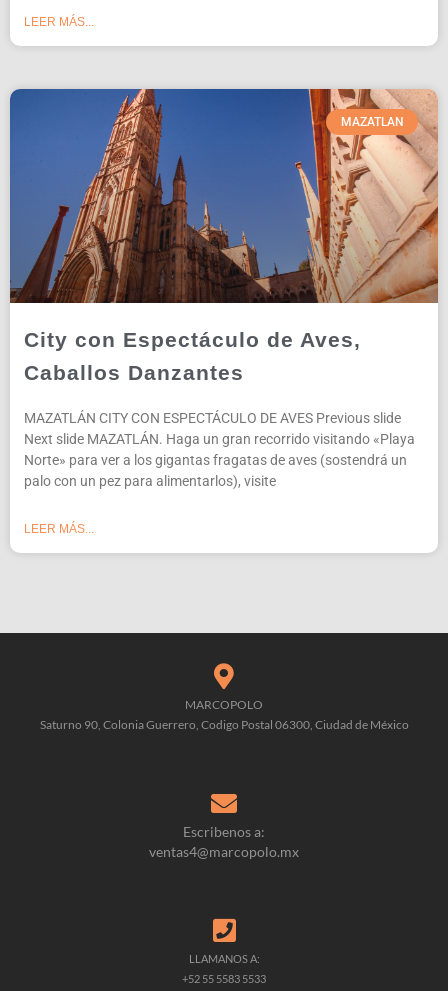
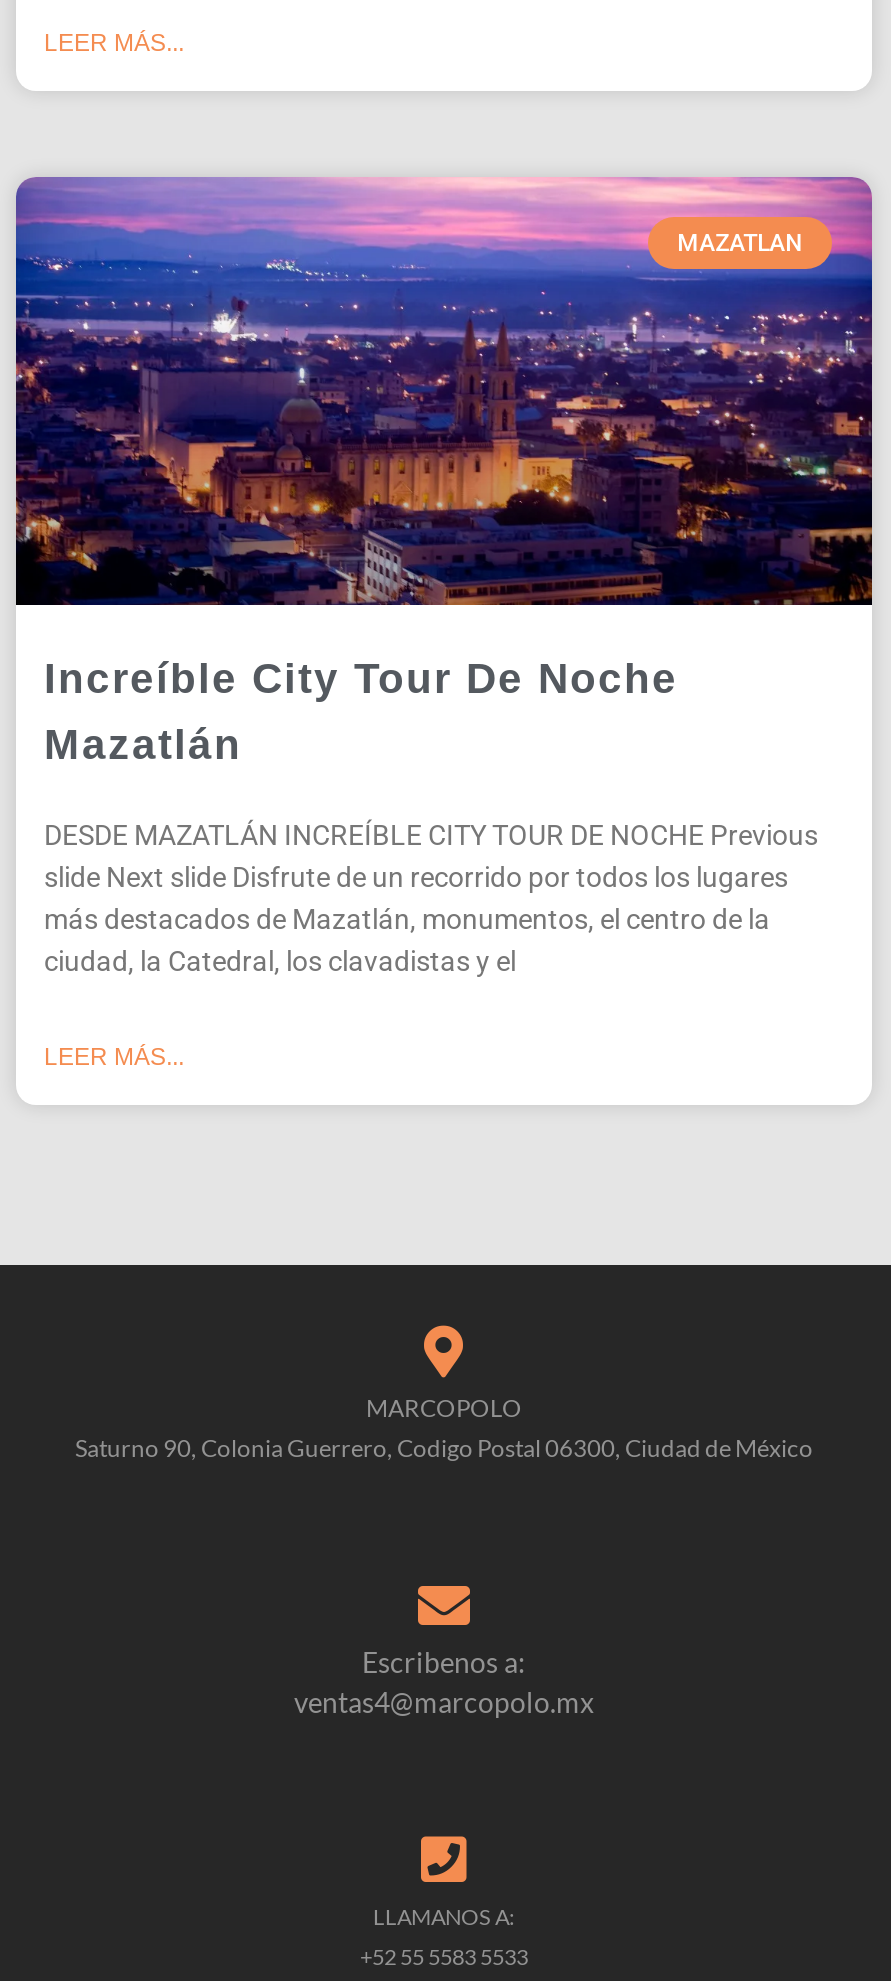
[9,88,439,384] [image] | City con Espectáculo de Aves, | Caballos Danzantes -> [14,177,874,767] [image] | Increíble City Tour De Noche | Mazatlán
[24,410,415,489] MAZATLÁN CITY CON ESPECTÁCULO DE AVES Previous slide | Next slide MAZATLÁN. Haga un gran recorrido visitando «Playa | Norte» para ver a los gigantas fragatas de aves (sostendrá un | palo con un pez para alimentarlos), visite -> [44,819,818,977] DESDE MAZATLÁN INCREÍBLE CITY TOUR DE NOCHE Previous | slide Next slide Disfrute de un recorrido por todos los lugares | más destacados de Mazatlán, monumentos, el centro de la | ciudad, la Catedral, los clavadistas y el

